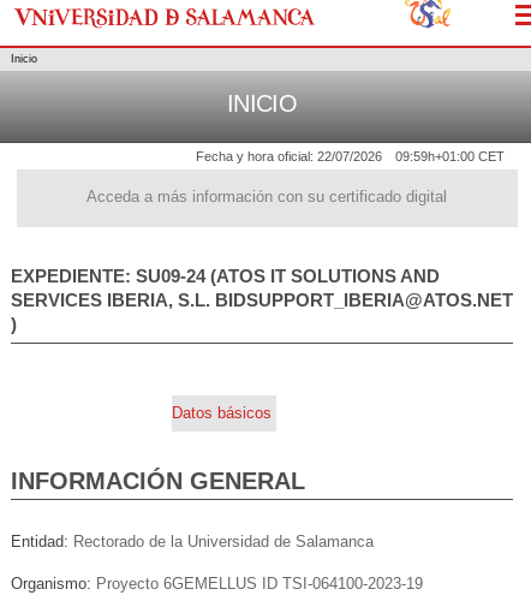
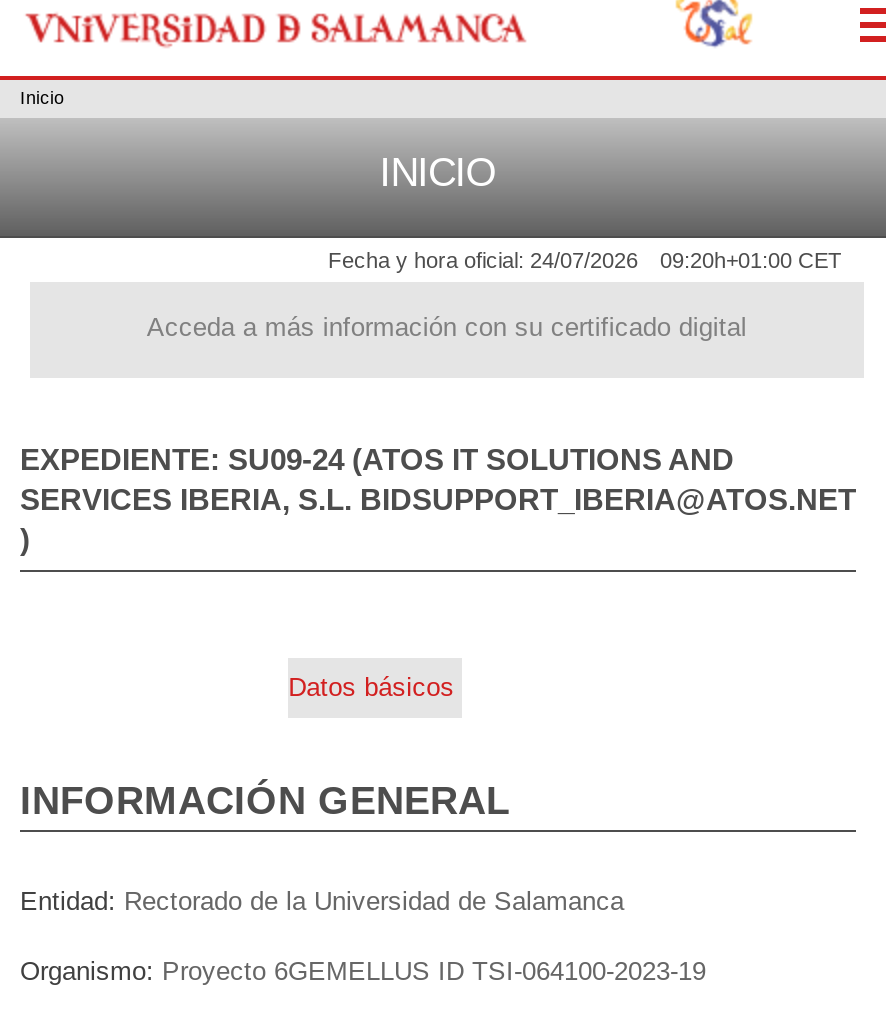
[196,149,382,164] Fecha y hora oficial: 22/07/2026 -> [328,249,638,273] Fecha y hora oficial: 24/07/2026
[395,149,505,164] 09:59h+01:00 CET -> [660,249,842,273] 09:20h+01:00 CET

